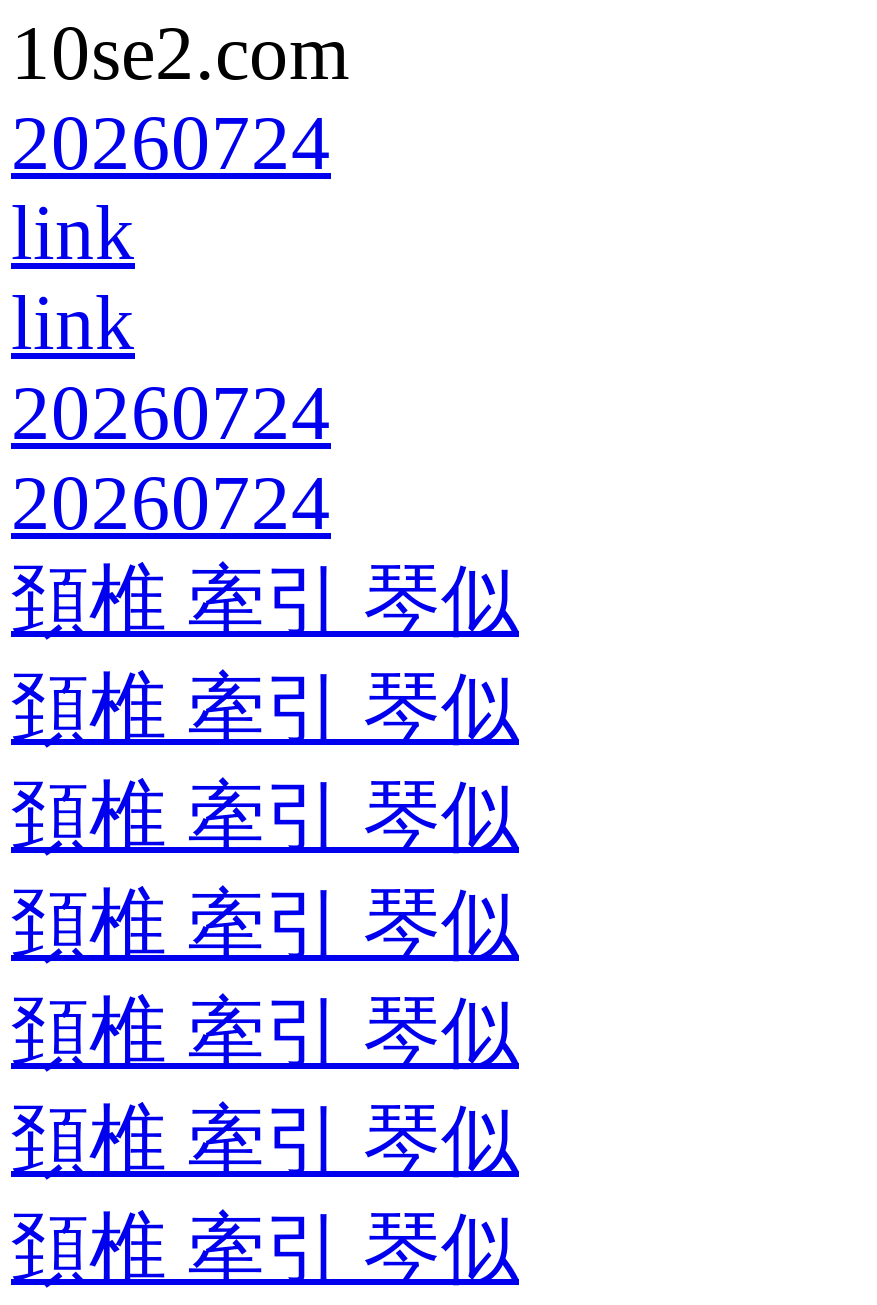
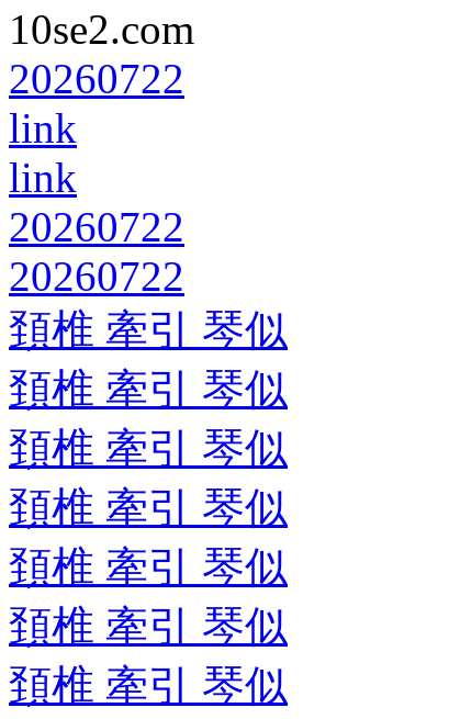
[11,99,331,185] 20260724 -> [9,55,184,102] 20260722
[11,369,331,455] 20260724 -> [9,203,184,250] 20260722
[11,459,331,545] 20260724 -> [9,252,184,300] 20260722

